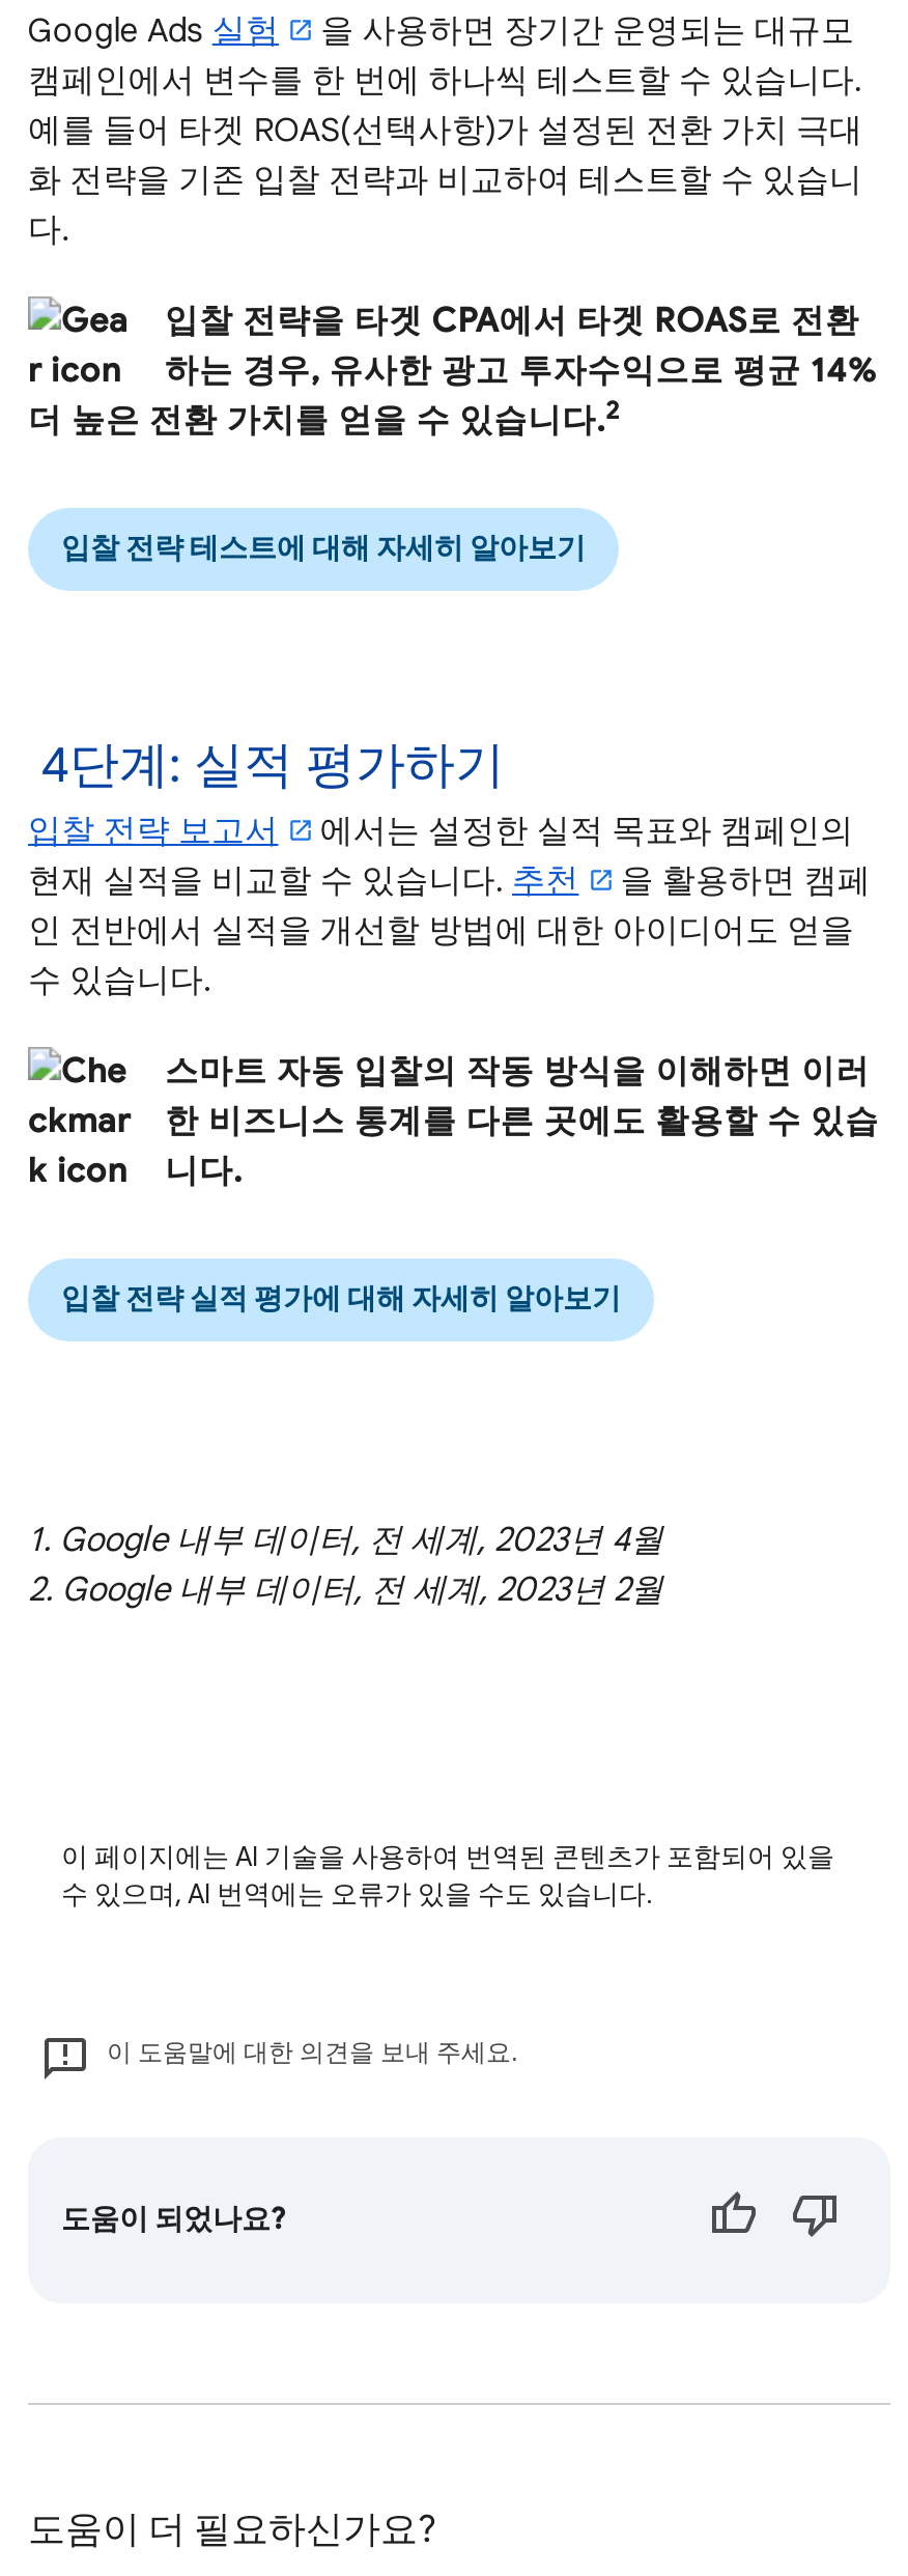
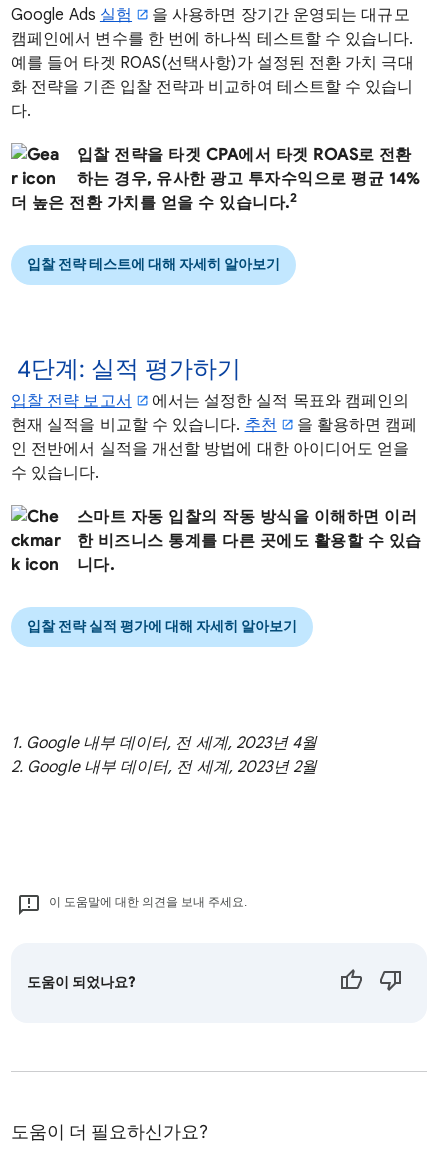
[61,1839,834,1911] 이 페이지에는 AI 기술을 사용하여 번역된 콘텐츠가 포함되어 있을 | 수 있으며, AI 번역에는 오류가 있을 수도 있습니다. -> none

